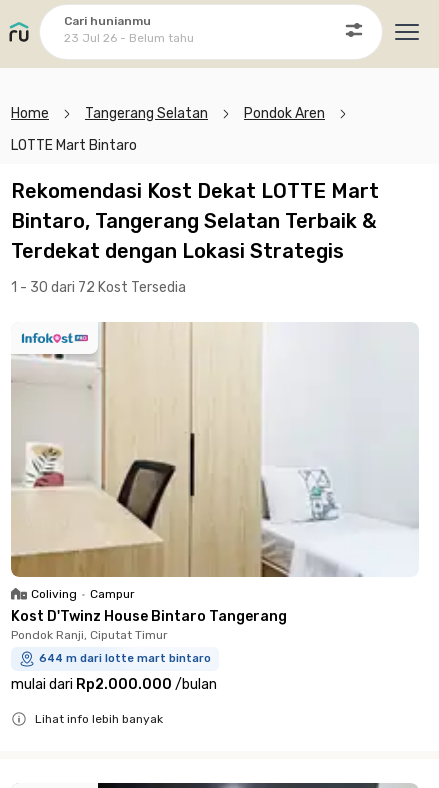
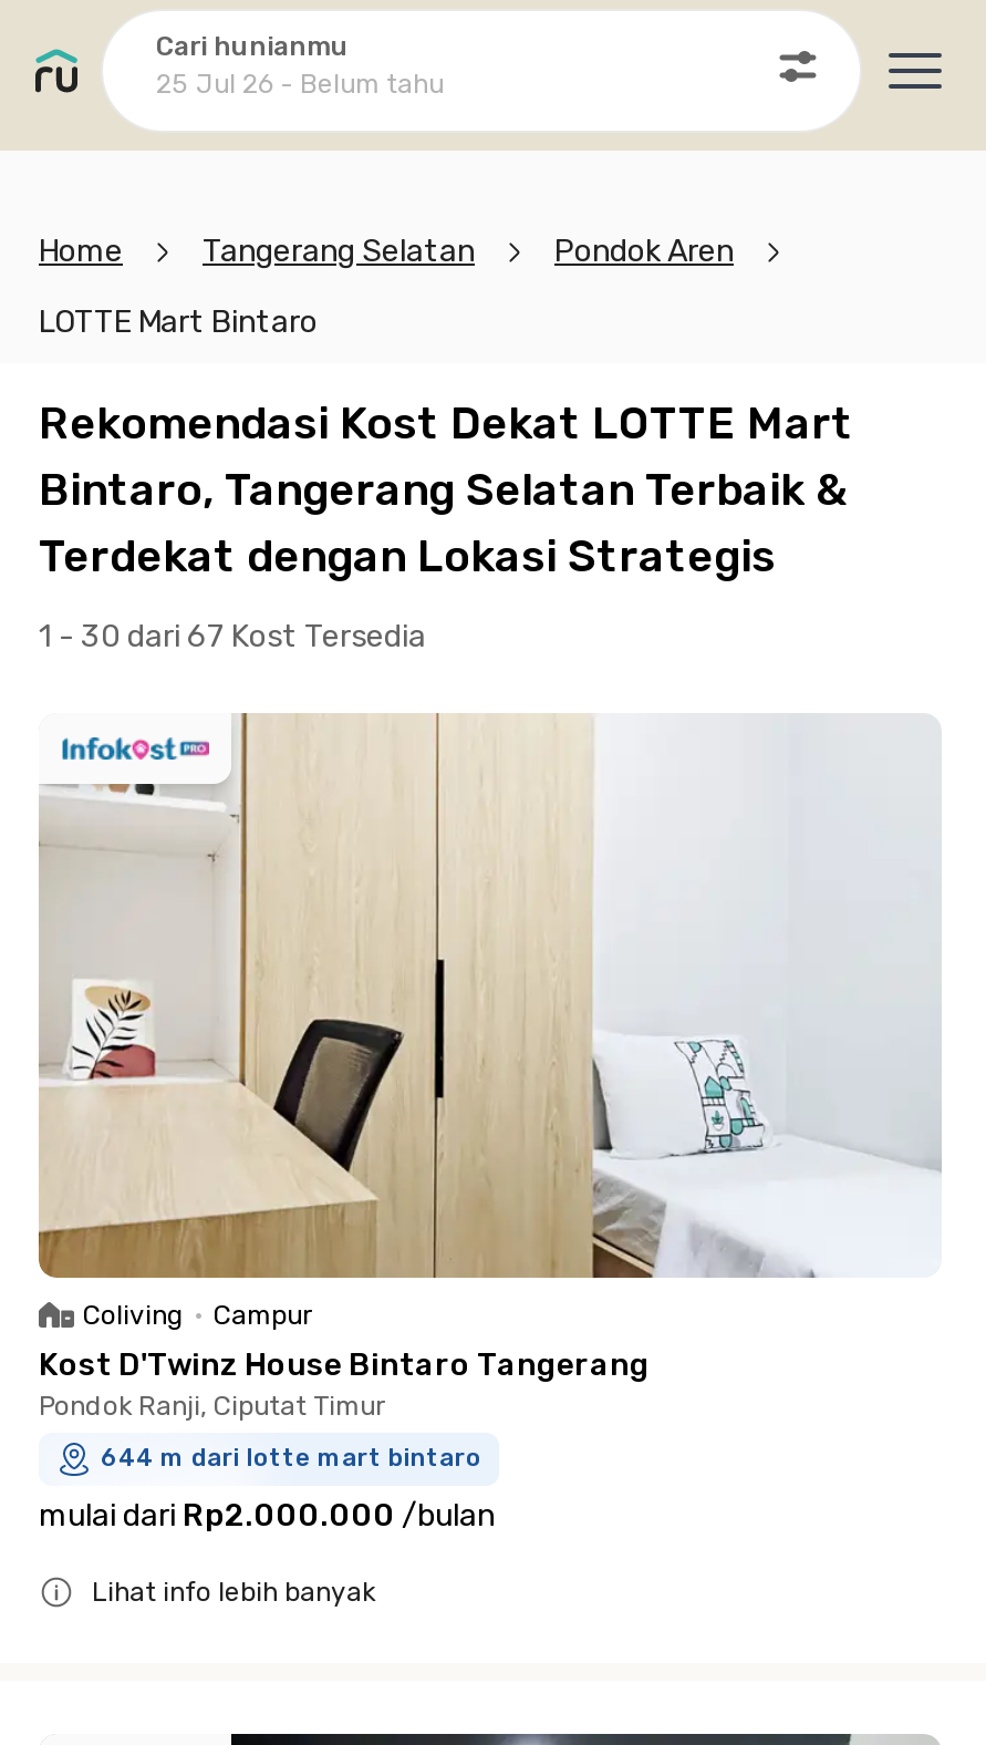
[64,30,194,44] 23 Jul 26 - Belum tahu -> [156,68,444,99] 25 Jul 26 - Belum tahu
[11,279,186,296] 1 - 30 dari 72 Kost Tersedia -> [39,618,426,655] 1 - 30 dari 67 Kost Tersedia

